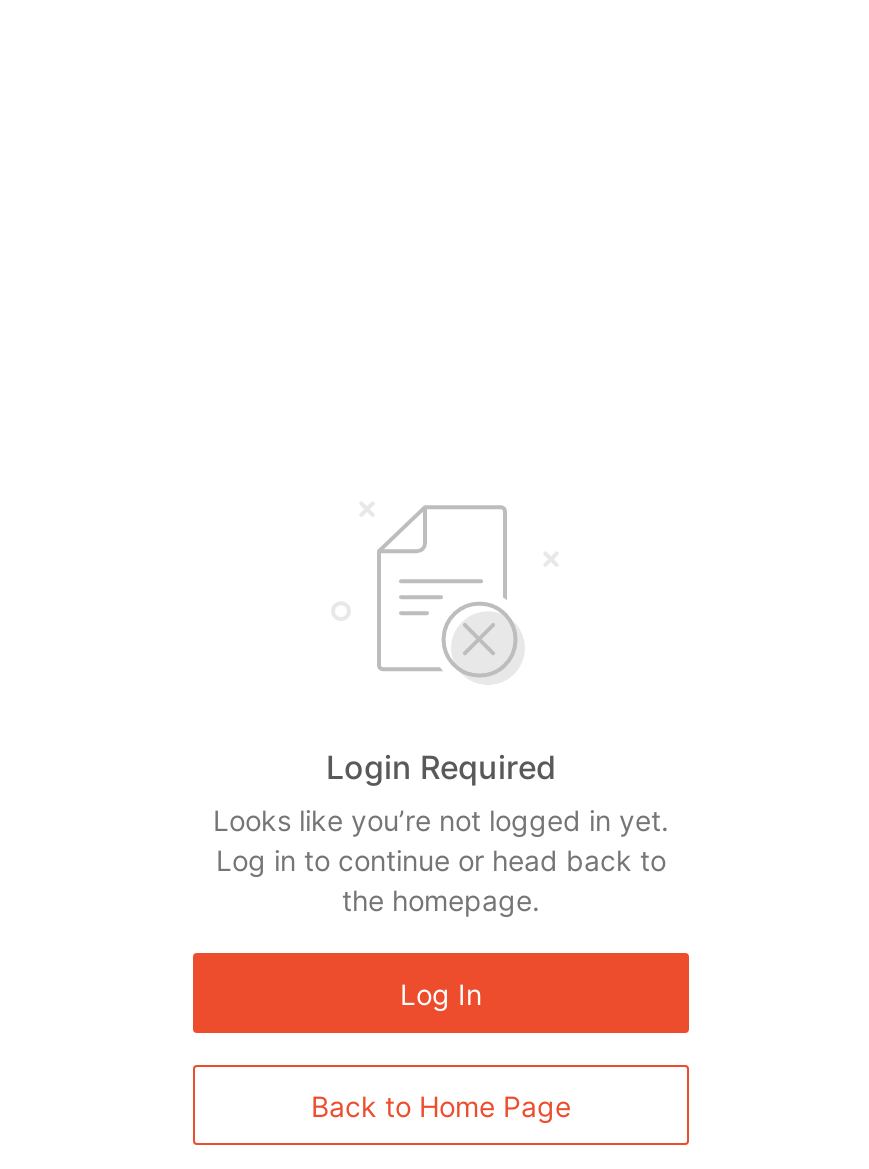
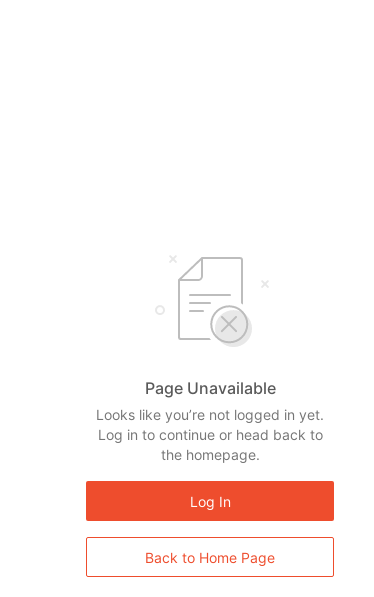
[326,747,556,787] Login Required -> [144,378,275,398] Page Unavailable

